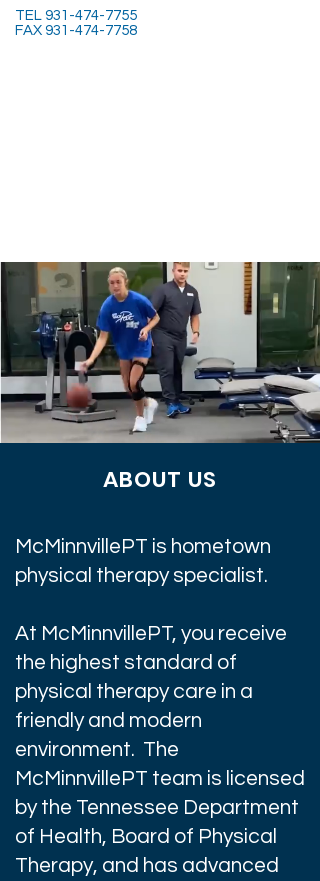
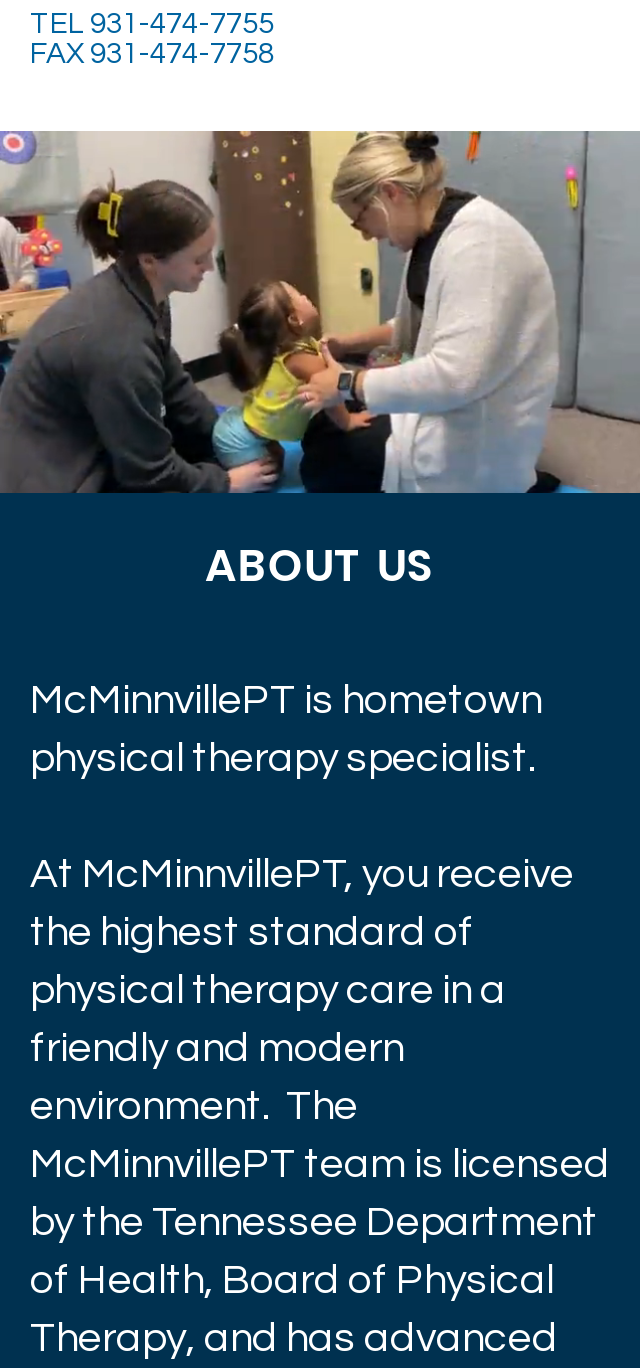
[3,261,317,444] [image] -> [6,129,634,495] [image]

